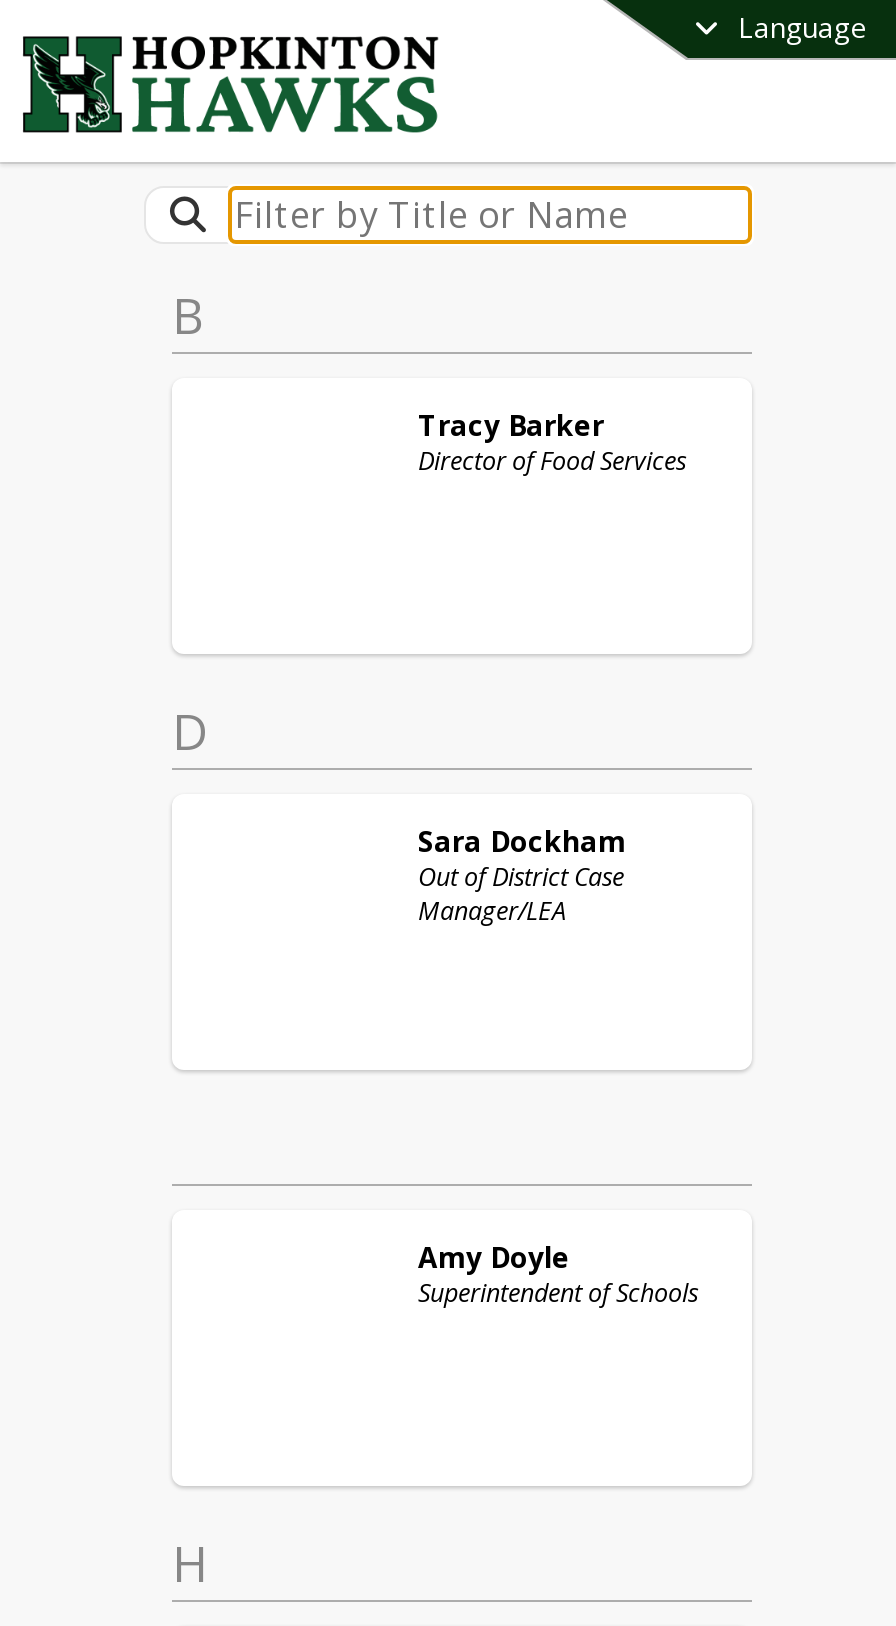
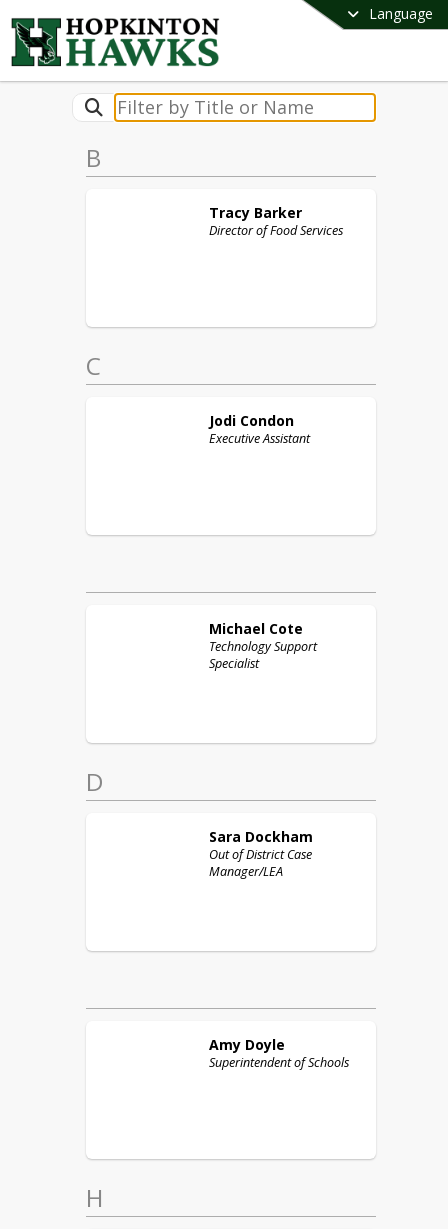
none -> [86,349,310,447] C | Jodi Condon | Executive Assistant
none -> [209,619,317,672] Michael Cote | Technology Support | Specialist

